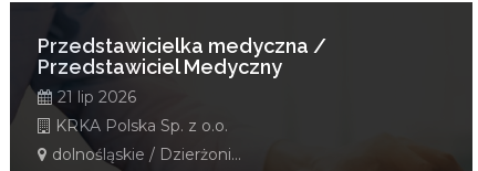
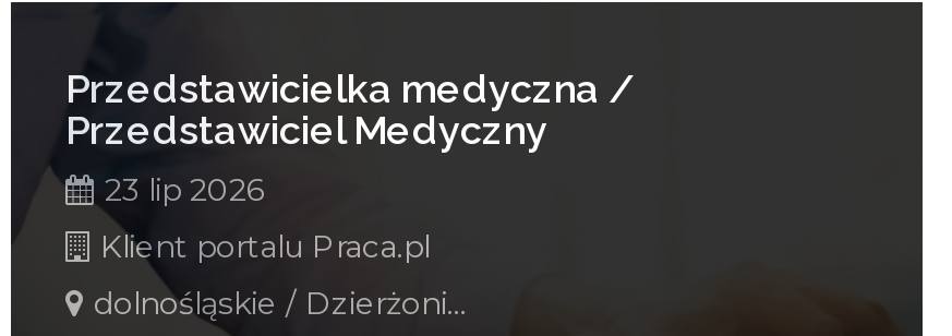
[55,87,228,136] 21 lip 2026 | KRKA Polska Sp. z o.o. -> [100,170,430,266] 23 lip 2026 | Klient portalu Praca.pl

